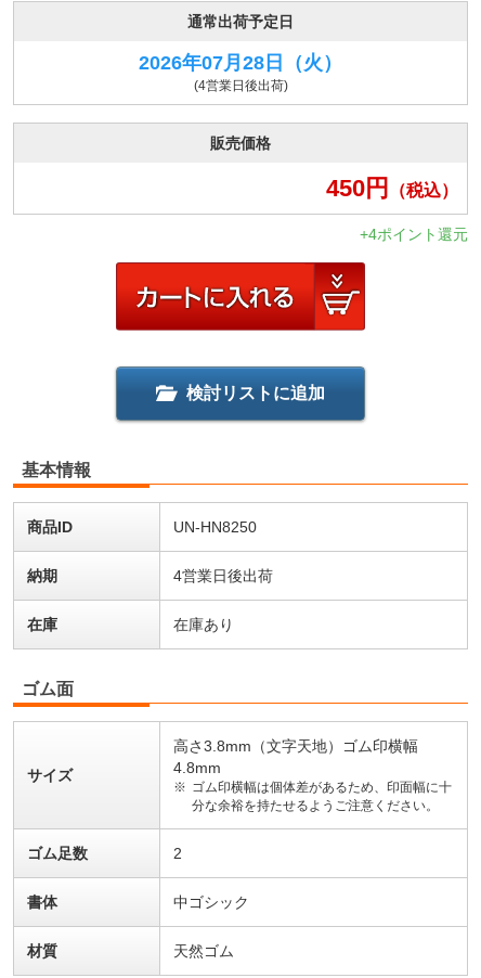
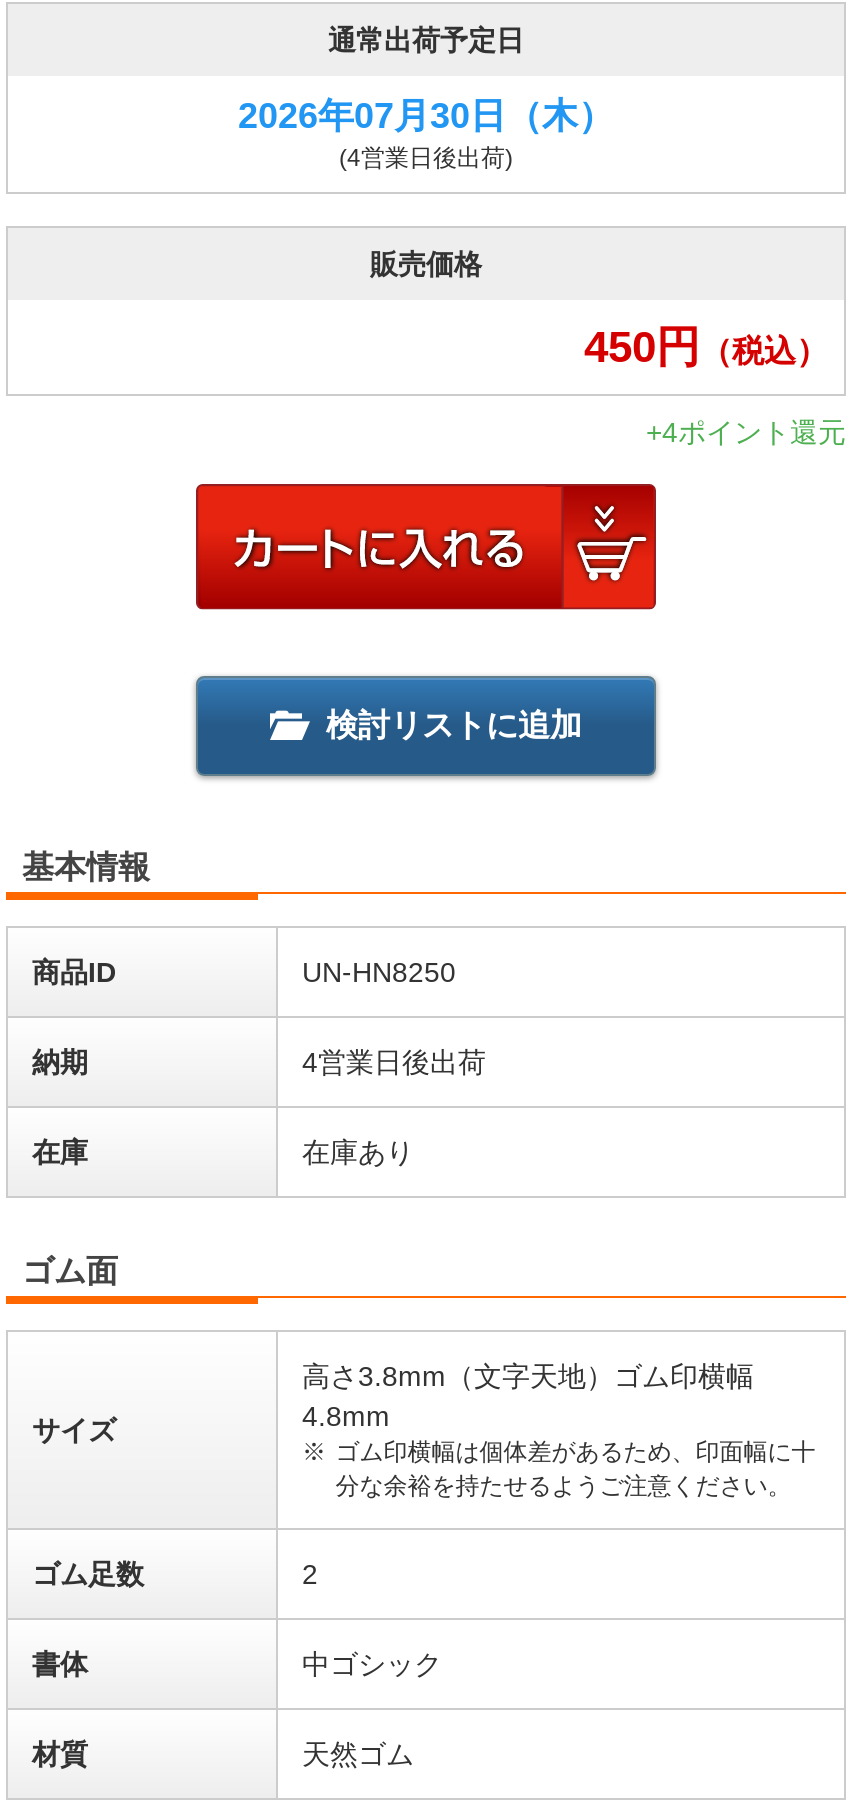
[139,52,342,74] 2026年07月28日（火） -> [238,96,614,136] 2026年07月30日（木）

